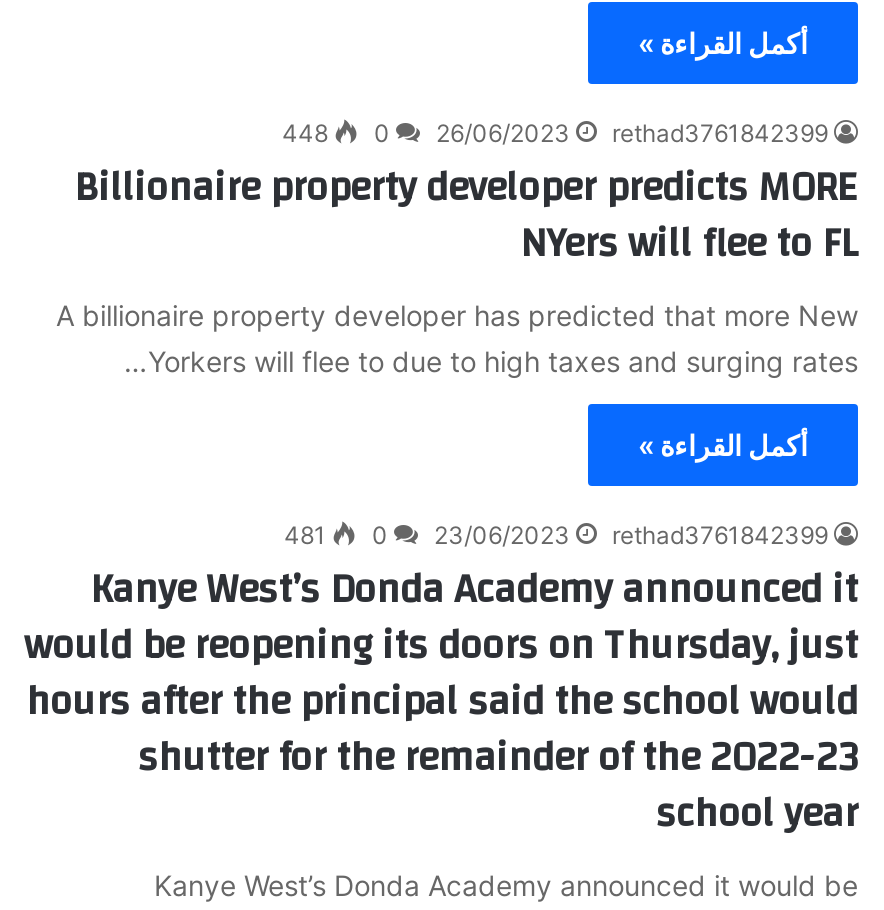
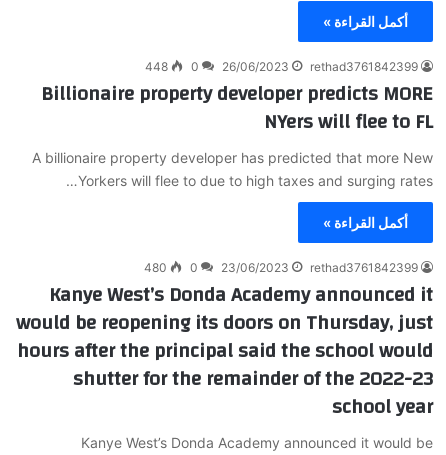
[284,520,828,550] 481 0 23/06/2023 rethad3761842399 -> [144,260,418,275] 480 0 23/06/2023 rethad3761842399

